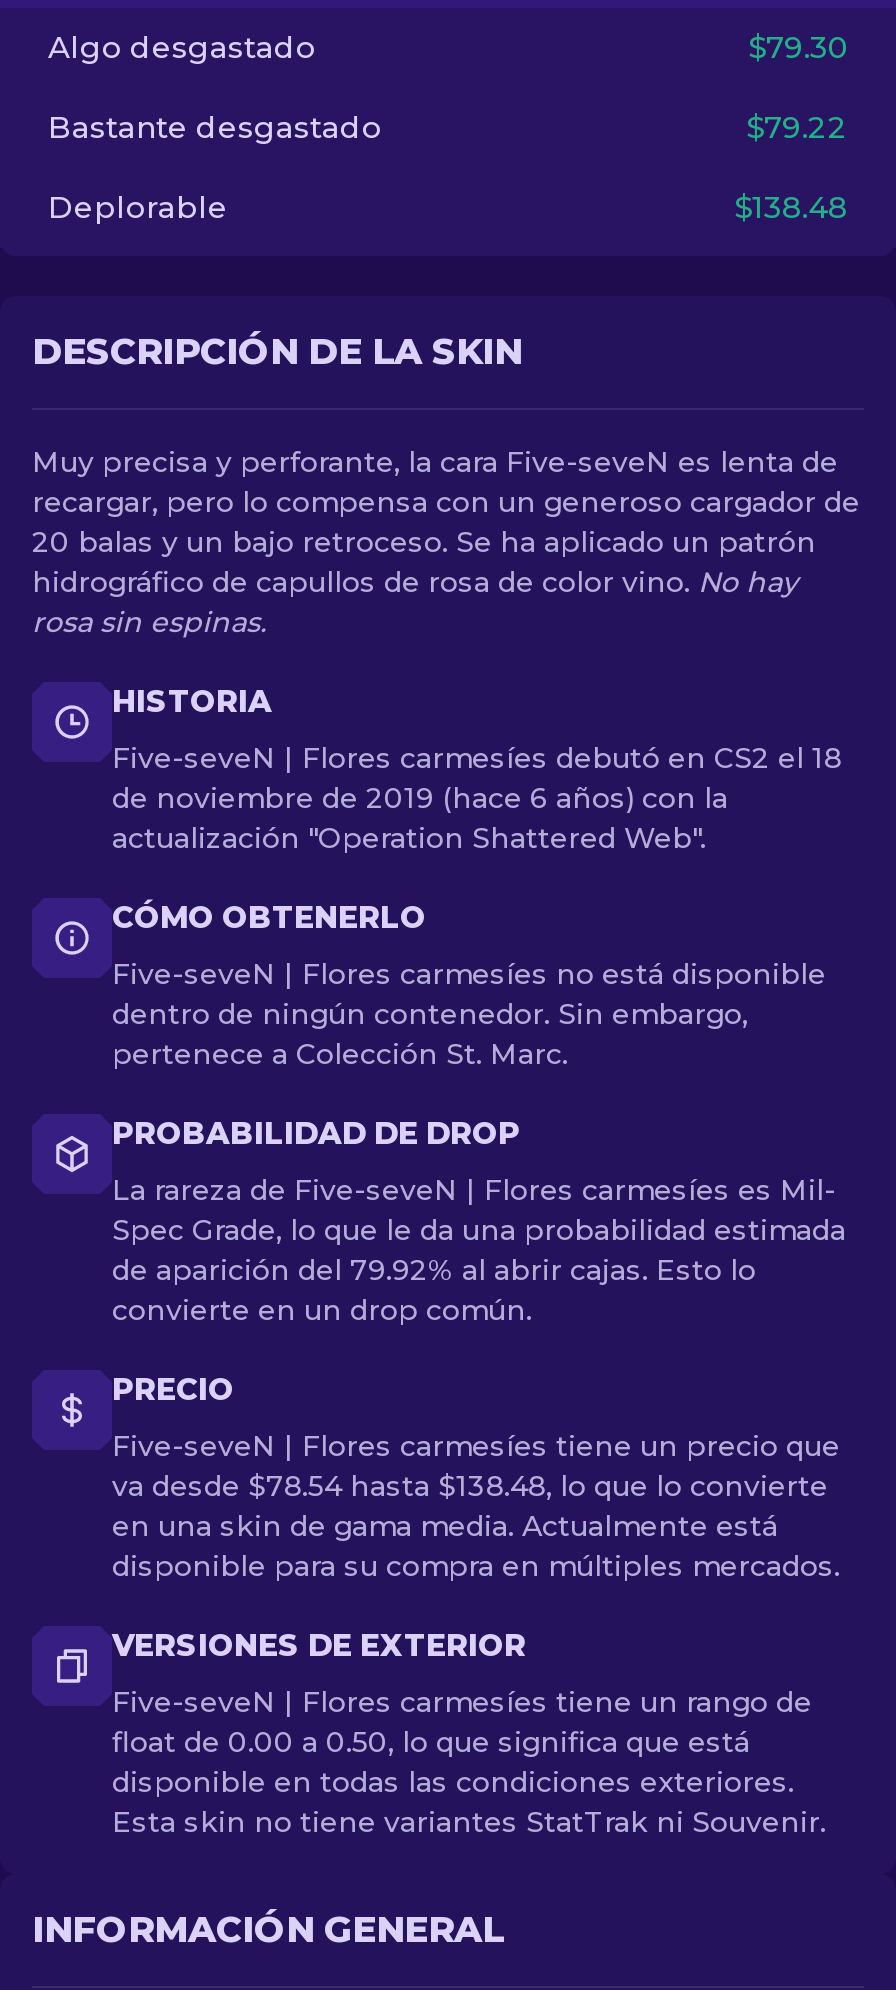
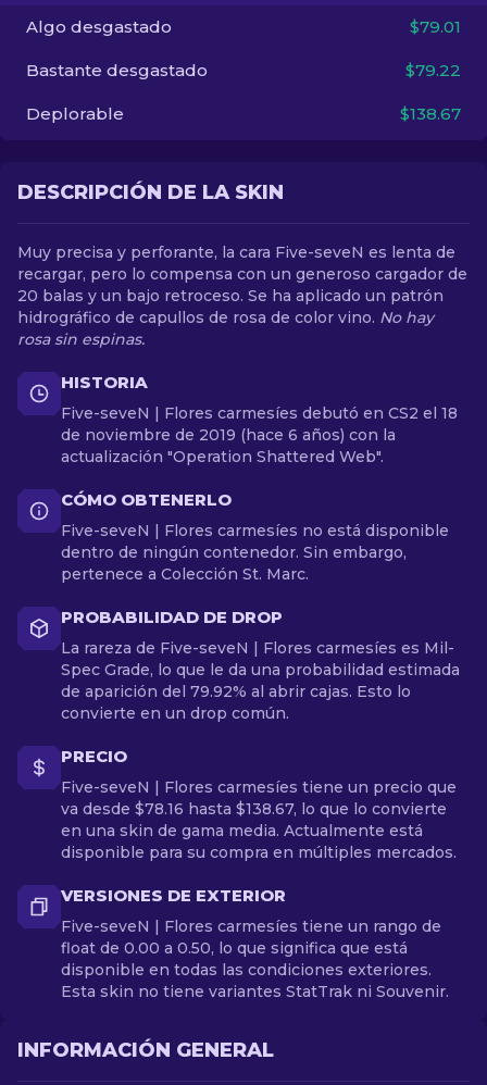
[748,28,848,66] $79.30 -> [410,16,461,37] $79.01
[734,188,848,226] $138.48 -> [400,103,461,124] $138.67
[112,1468,828,1504] va desde $78.54 hasta $138.48, lo que lo convierte -> [61,799,447,819] va desde $78.16 hasta $138.67, lo que lo convierte

